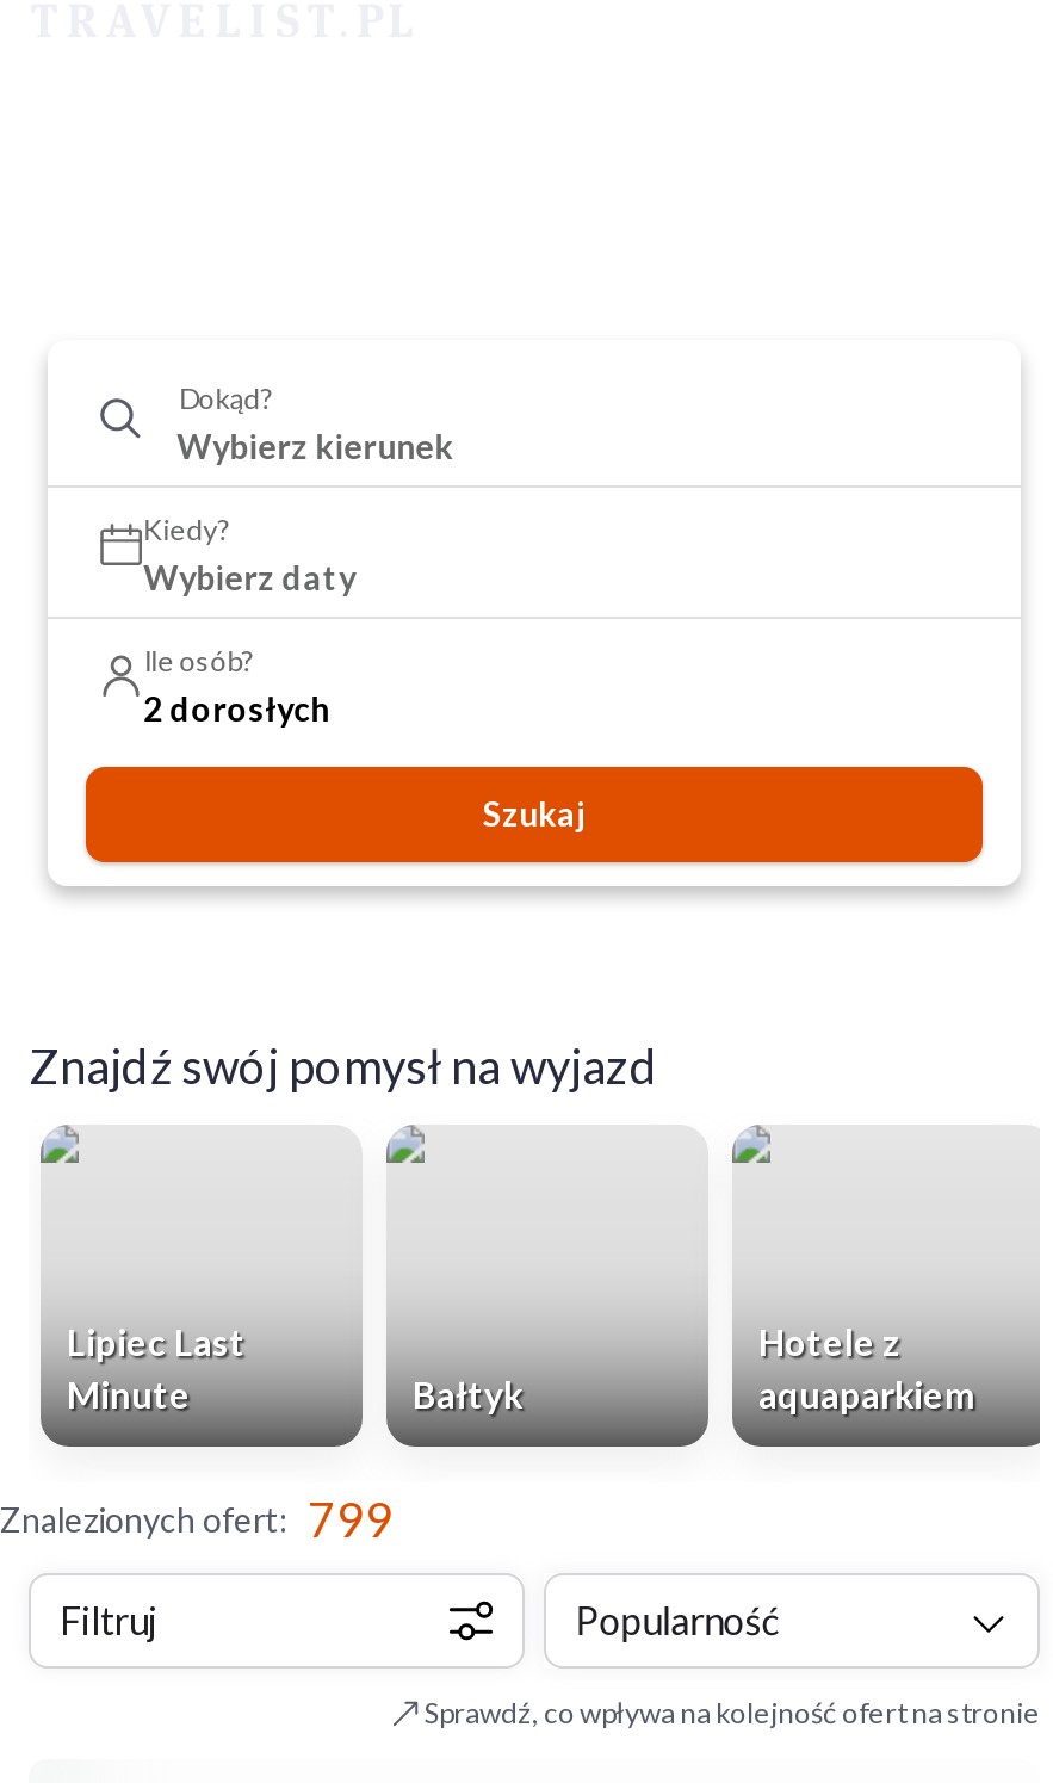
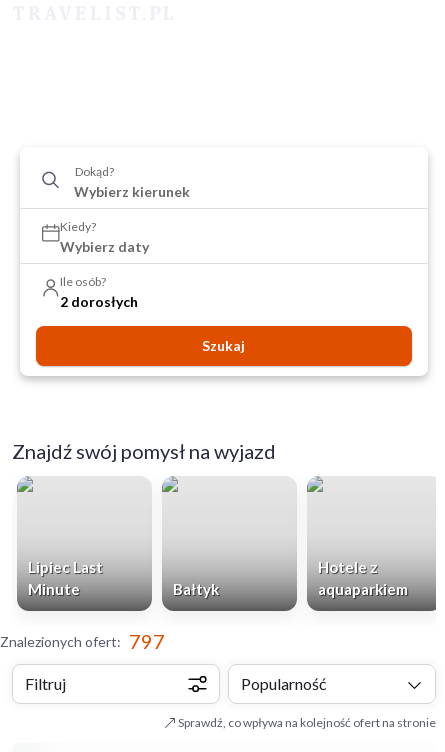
[0,1490,394,1547] Znalezionych ofert: 799 -> [0,629,165,653] Znalezionych ofert: 797

